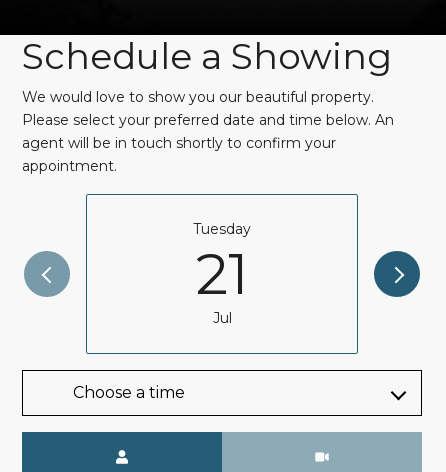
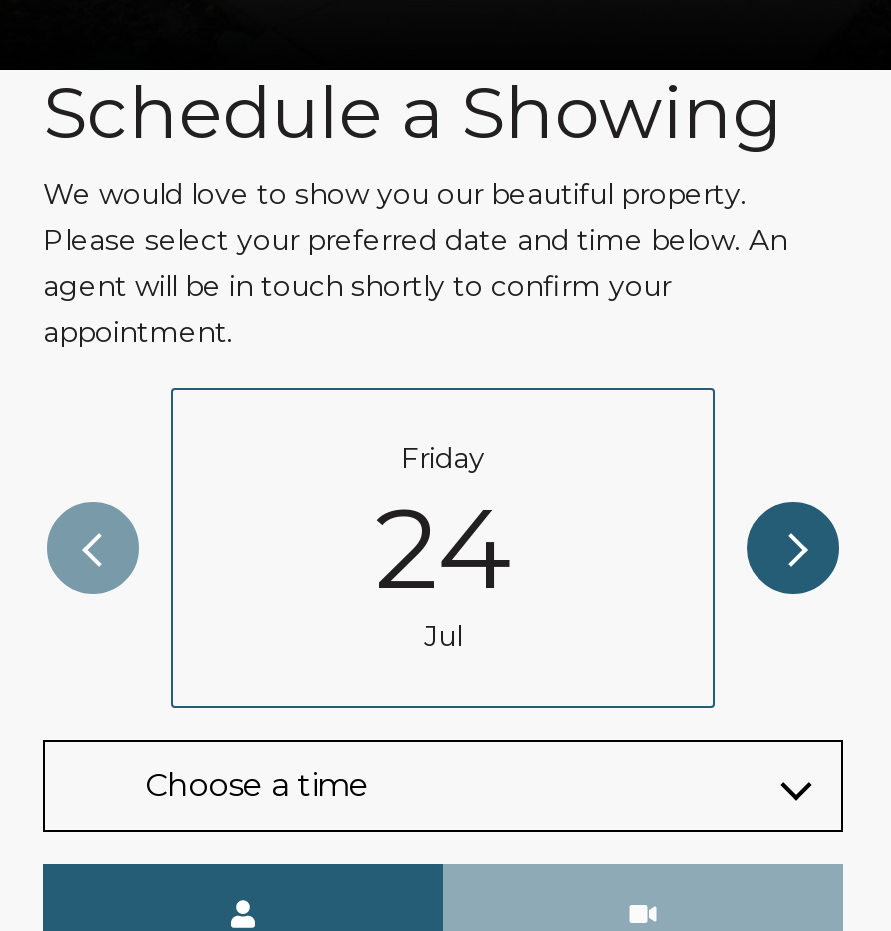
[193,220,251,308] Tuesday | 21 -> [375,439,511,615] Friday | 24

